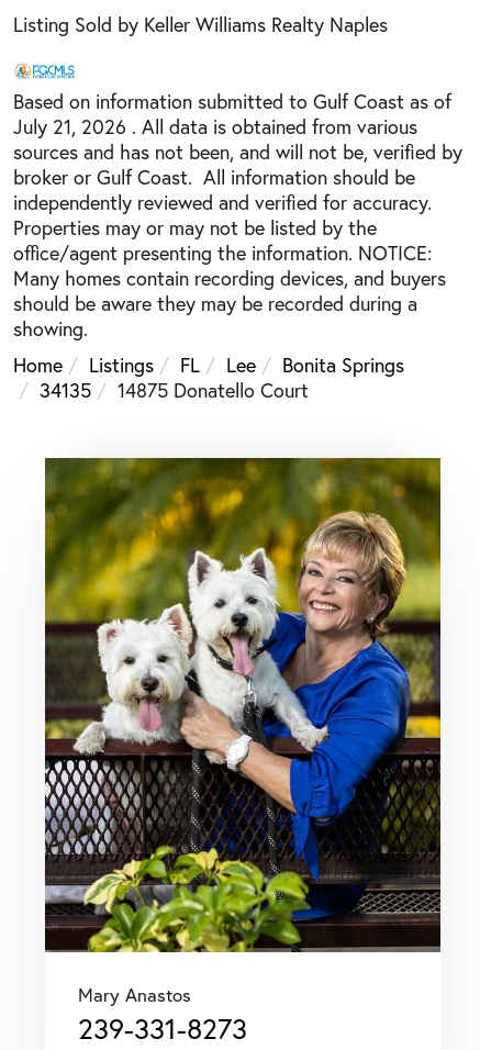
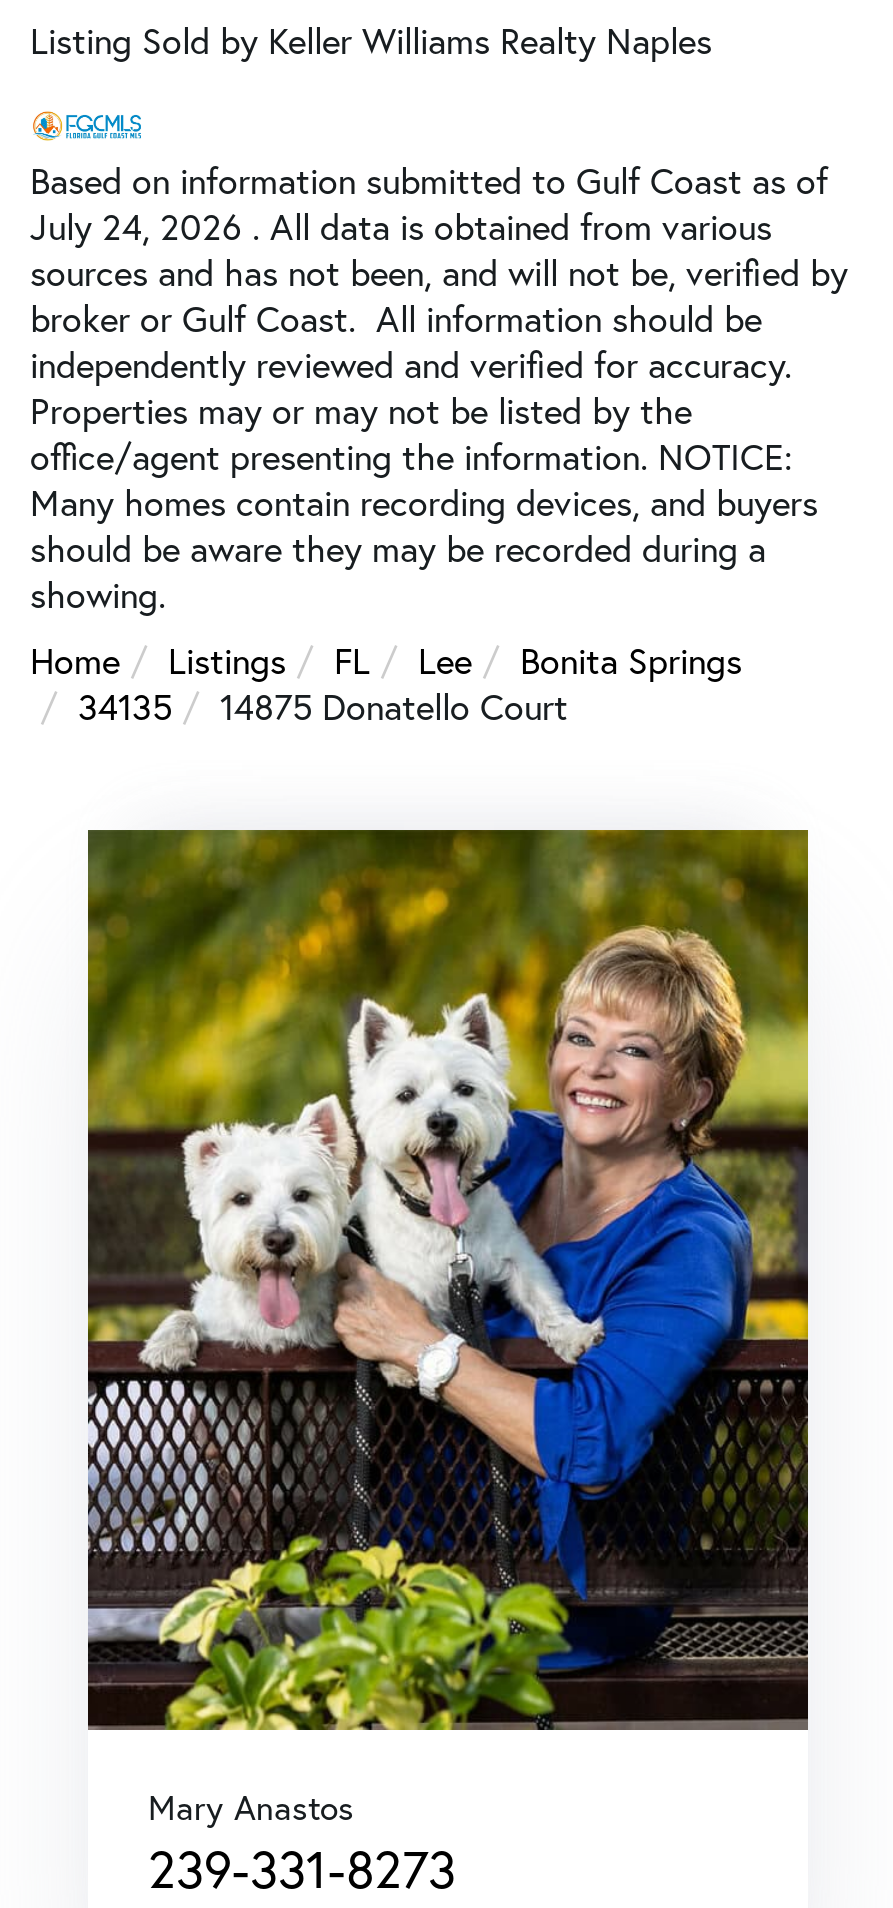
[13,114,417,139] July 21, 2026 . All data is obtained from various -> [30,204,772,250] July 24, 2026 . All data is obtained from various

